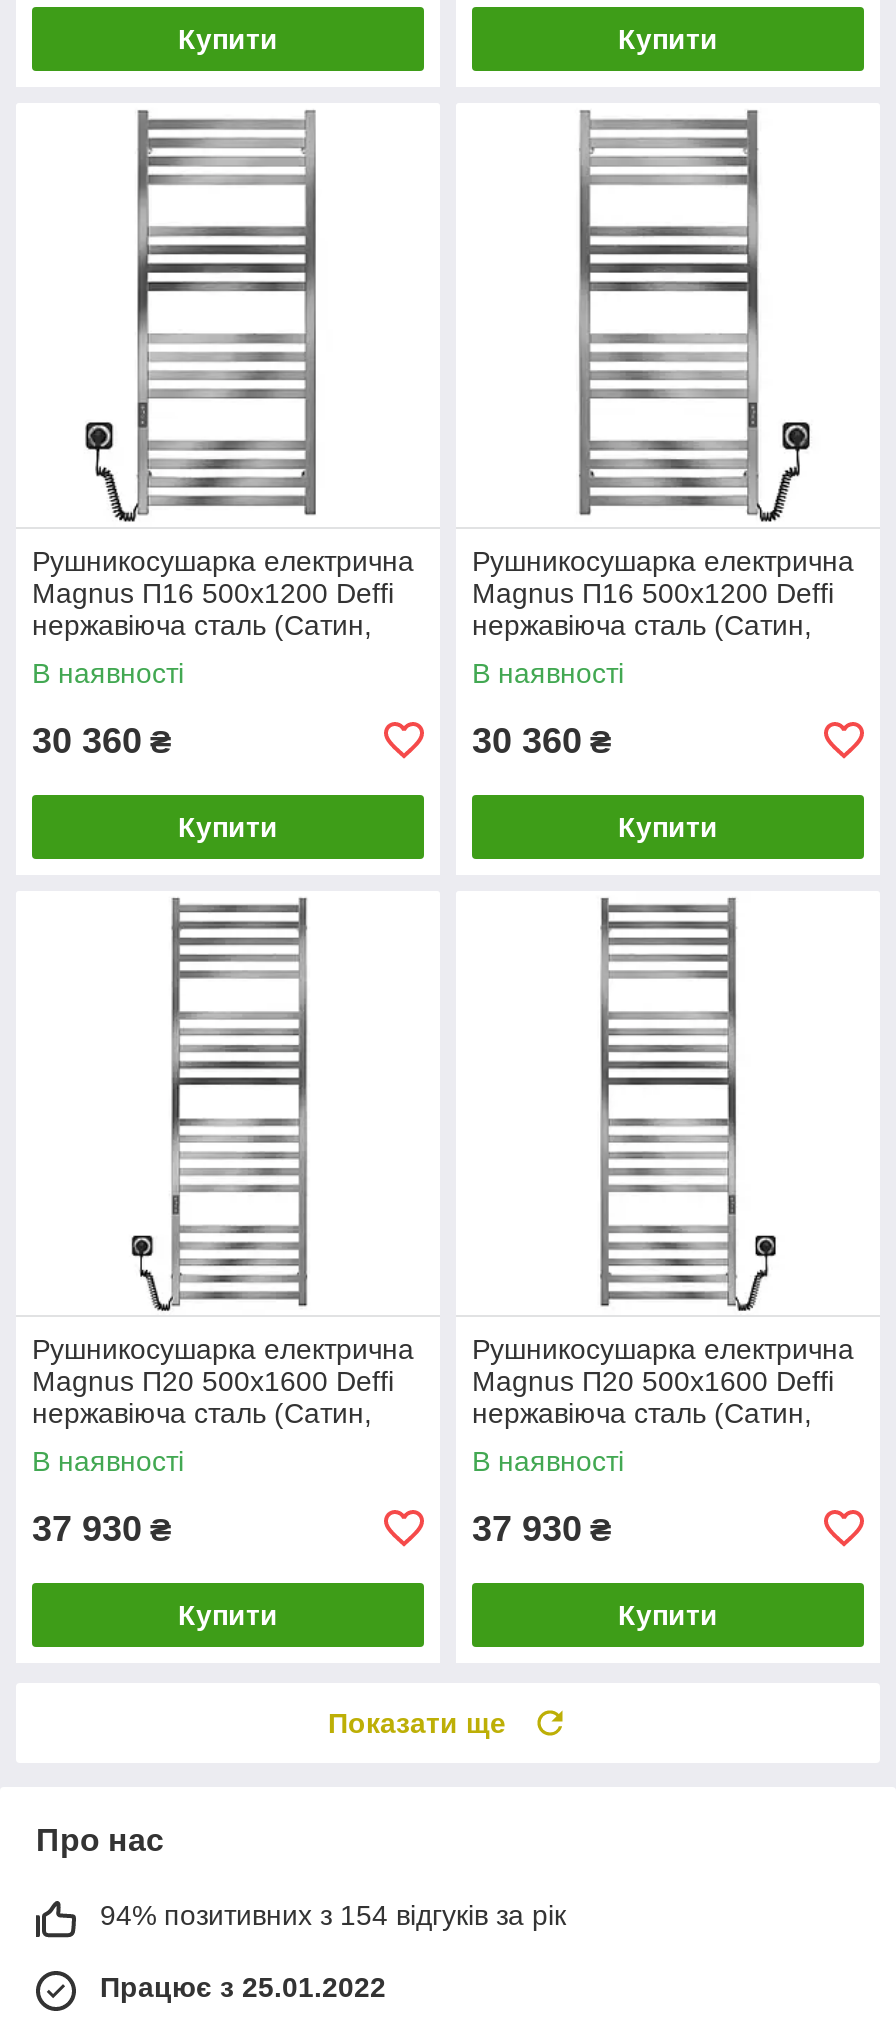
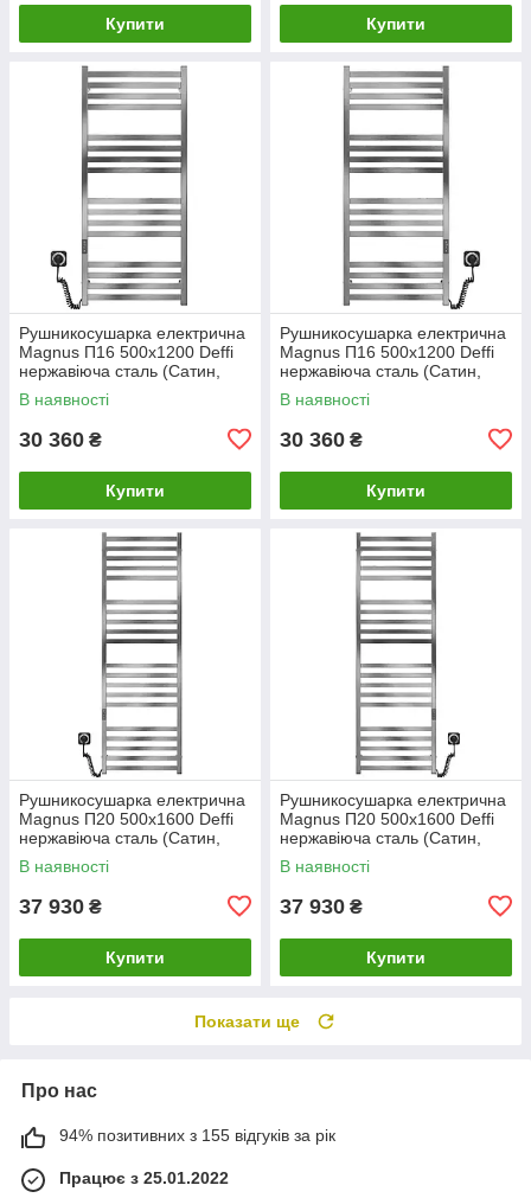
[100,1899,566,1931] 94% позитивних з 154 відгуків за рік -> [59,1125,335,1144] 94% позитивних з 155 відгуків за рік

